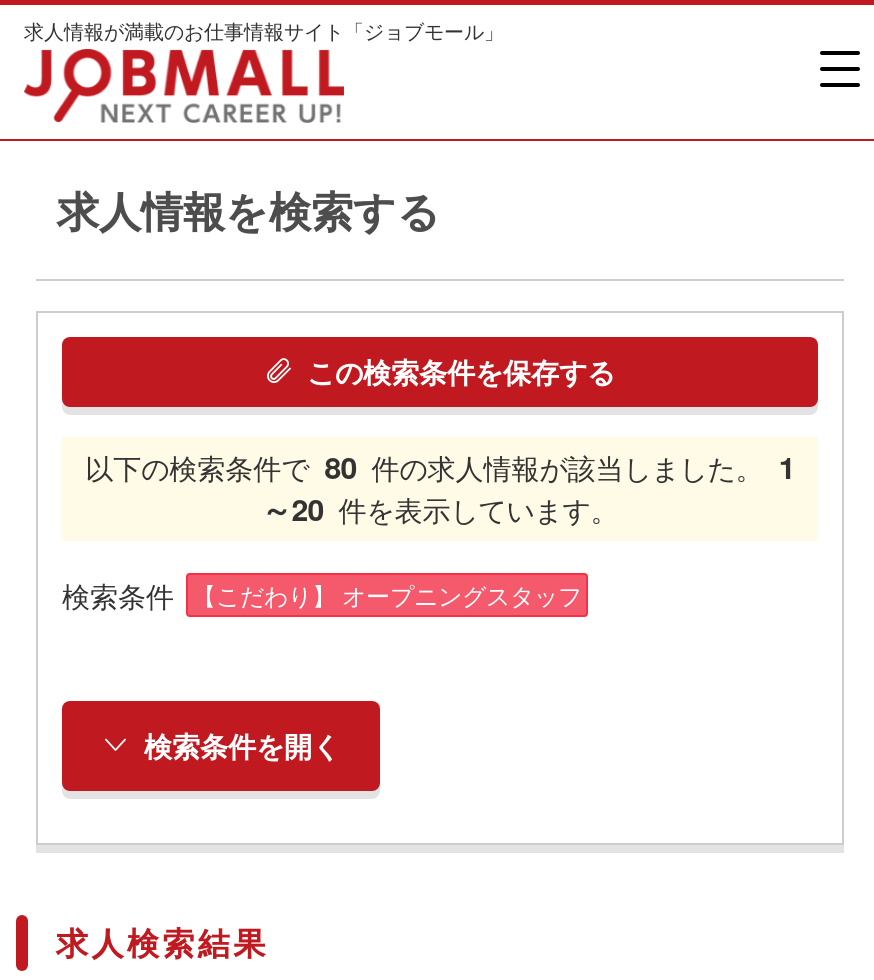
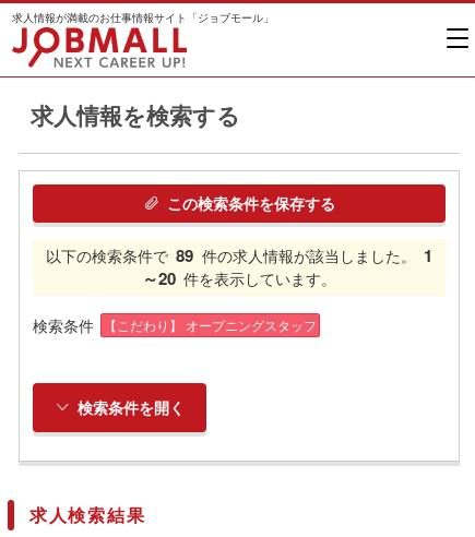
[85,446,795,490] 以下の検索条件で 80 件の求人情報が該当しました。 1 -> [46,244,433,268] 以下の検索条件で 89 件の求人情報が該当しました。 1

